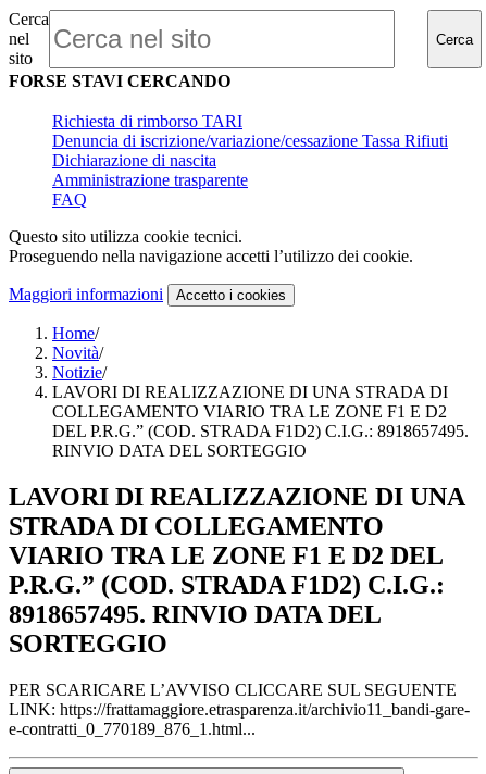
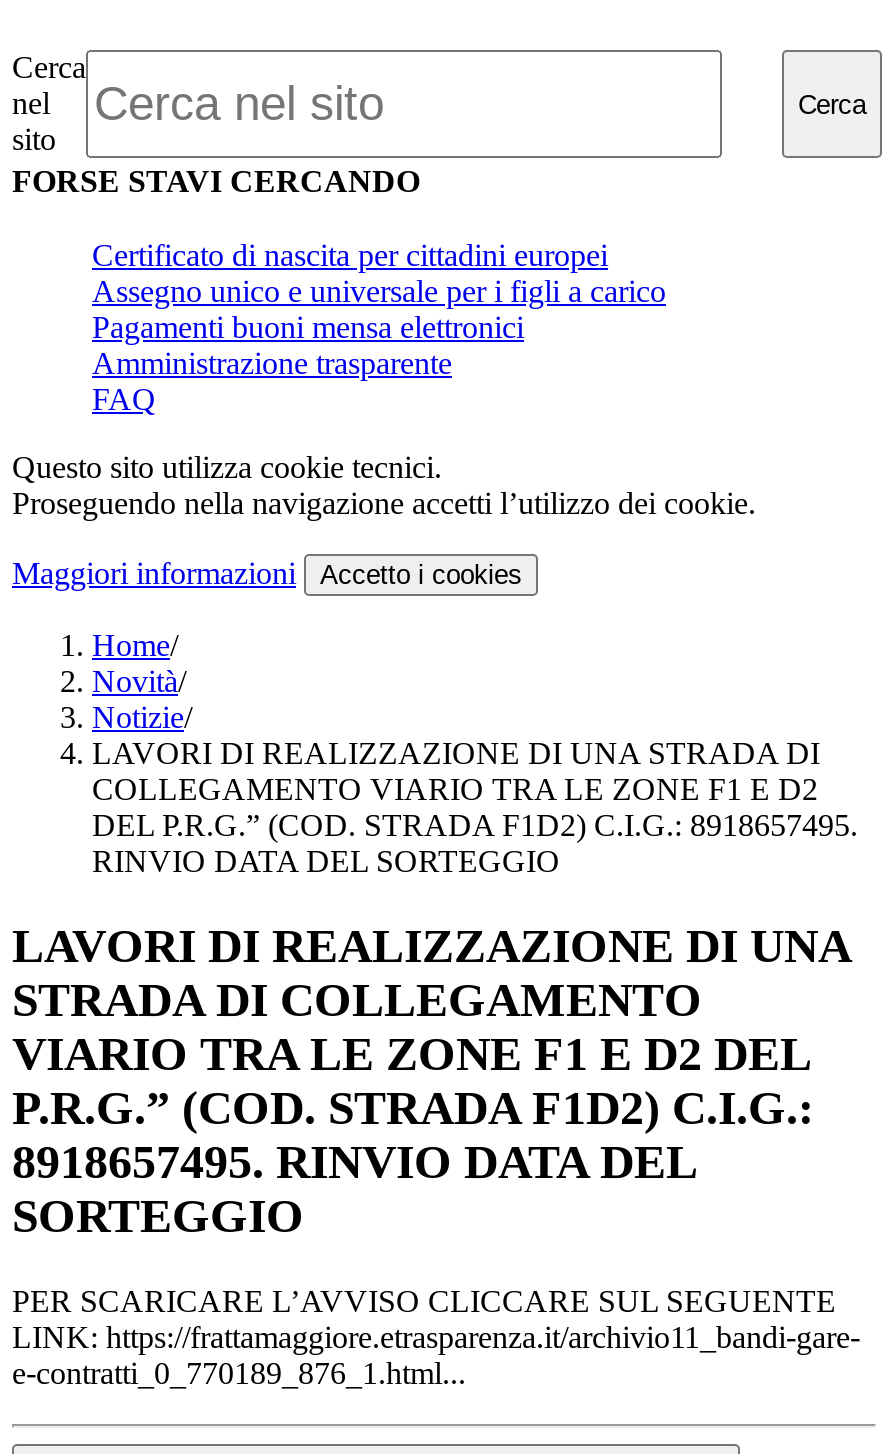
[52,112,448,170] Richiesta di rimborso TARI | Denuncia di iscrizione/variazione/cessazione Tassa Rifiuti | Dichiarazione di nascita -> [92,239,666,345] Certificato di nascita per cittadini europei | Assegno unico e universale per i figli a carico | Pagamenti buoni mensa elettronici

